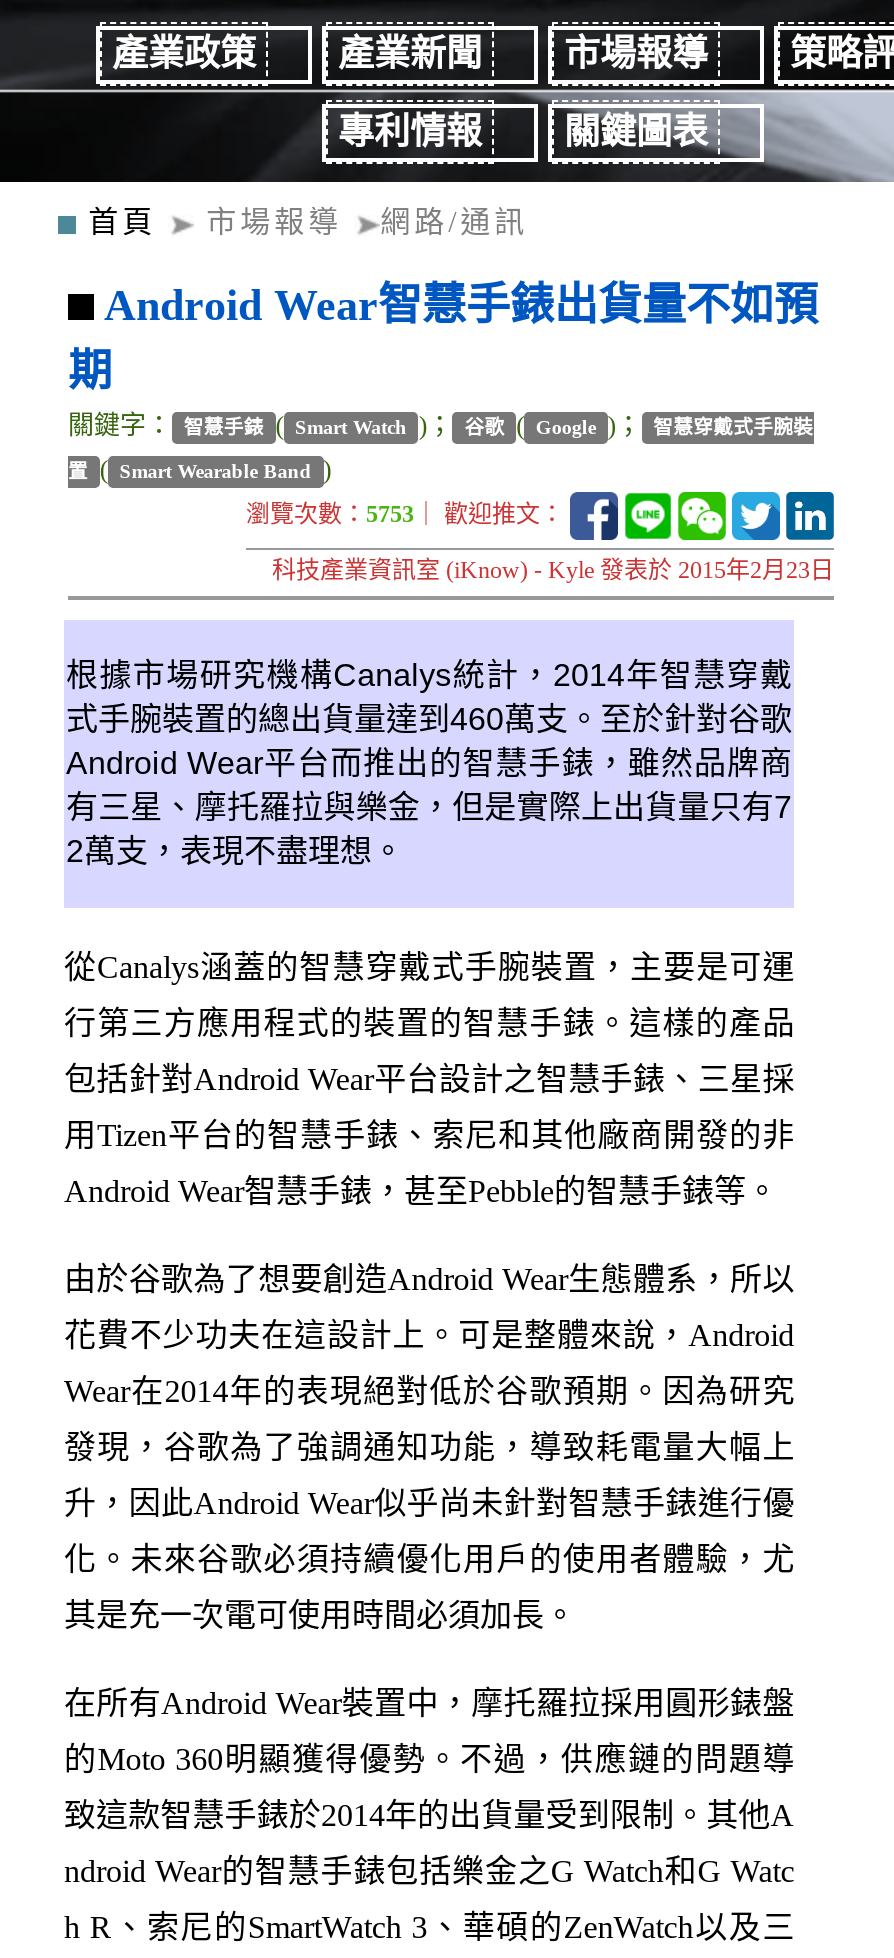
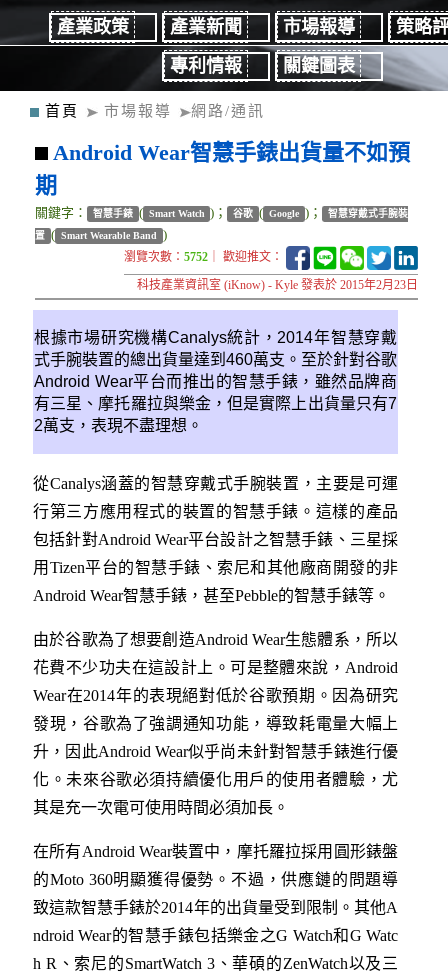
[246,500,570,528] 瀏覽次數：5753｜ 歡迎推文： -> [124,250,286,264] 瀏覽次數：5752｜ 歡迎推文：

